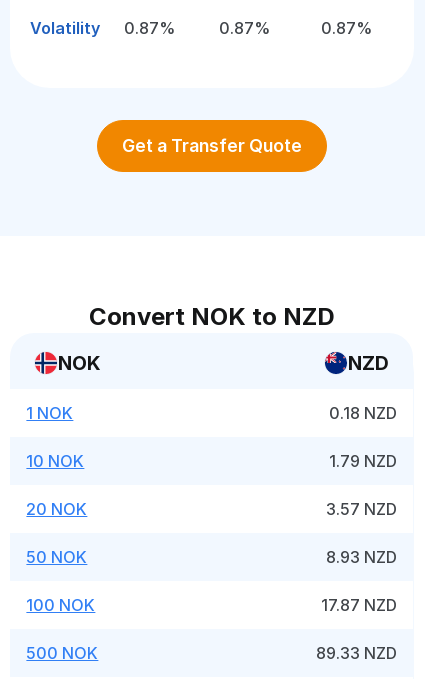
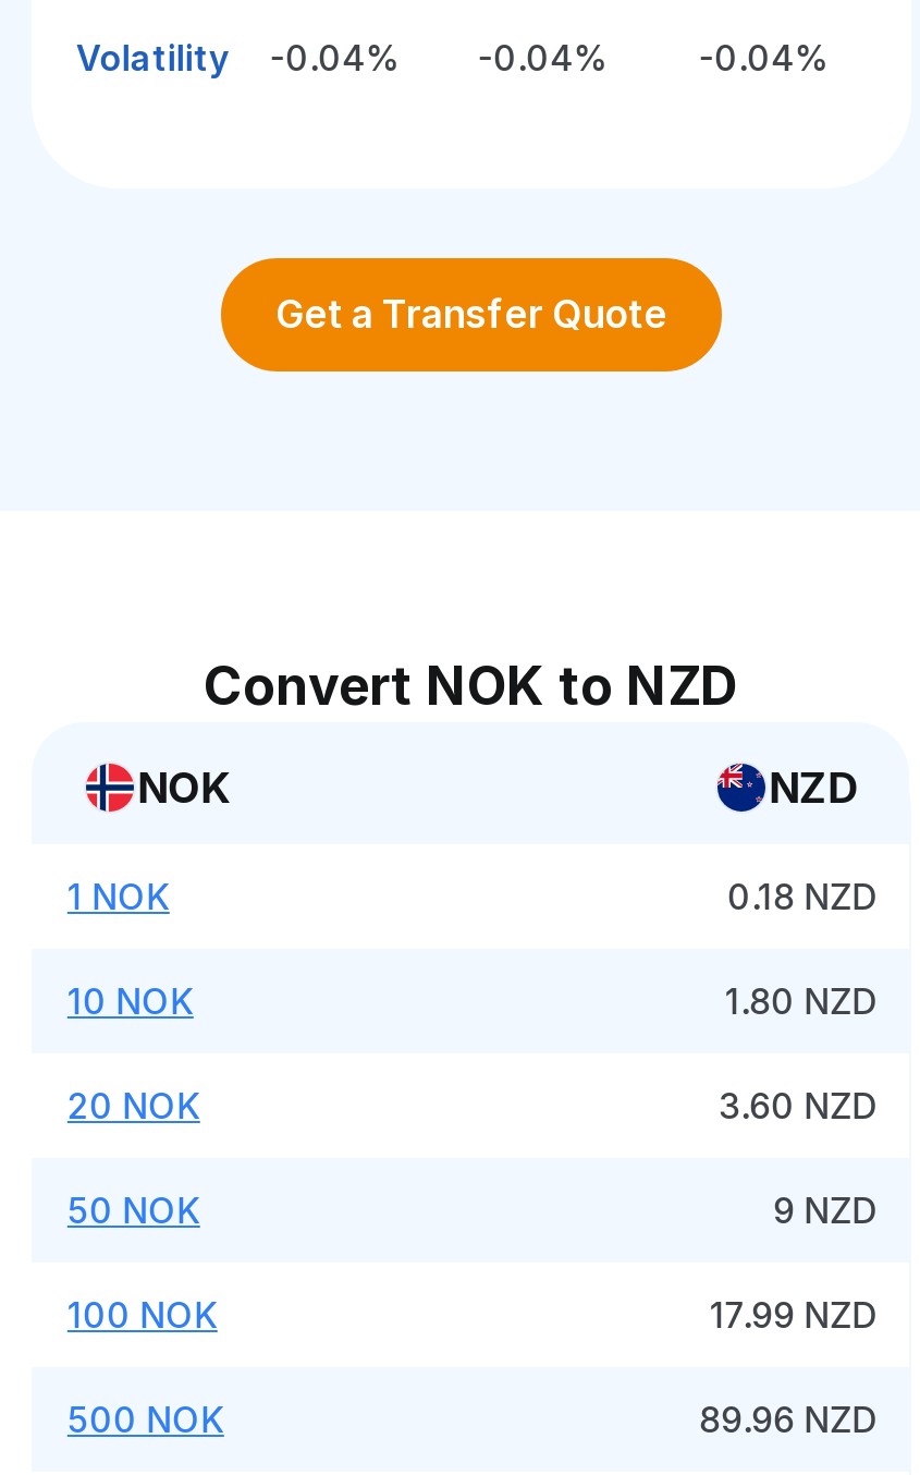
[124,18,175,38] 0.87% -> [270,36,400,80] -0.04%
[219,18,270,38] 0.87% -> [478,36,608,80] -0.04%
[321,18,372,38] 0.87% -> [699,36,829,80] -0.04%
[329,451,397,471] 1.79 NZD -> [725,979,875,1023] 1.80 NZD
[326,499,397,519] 3.57 NZD -> [718,1084,875,1127] 3.60 NZD
[326,547,397,567] 8.93 NZD -> [773,1188,875,1232] 9 NZD
[321,595,397,615] 17.87 NZD -> [710,1293,875,1337] 17.99 NZD
[316,643,397,663] 89.33 NZD -> [699,1398,875,1441] 89.96 NZD

